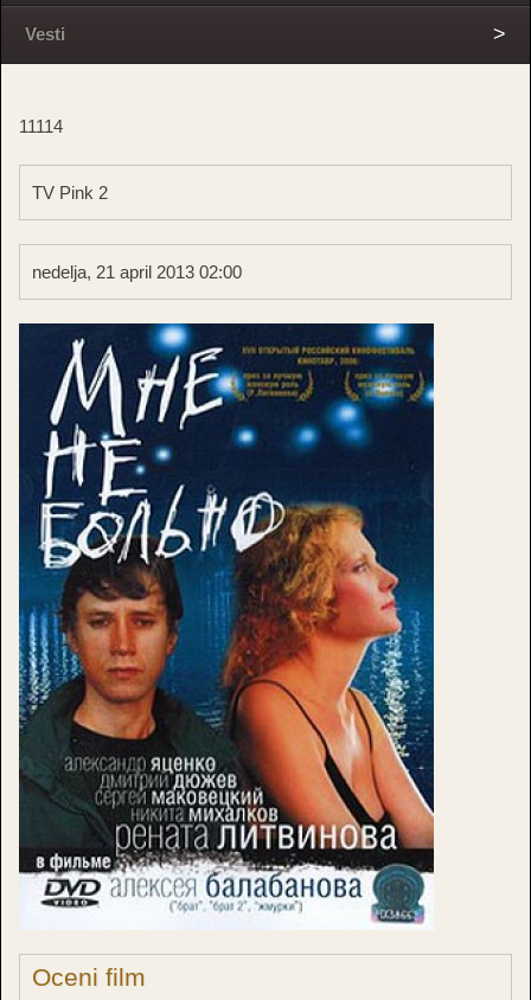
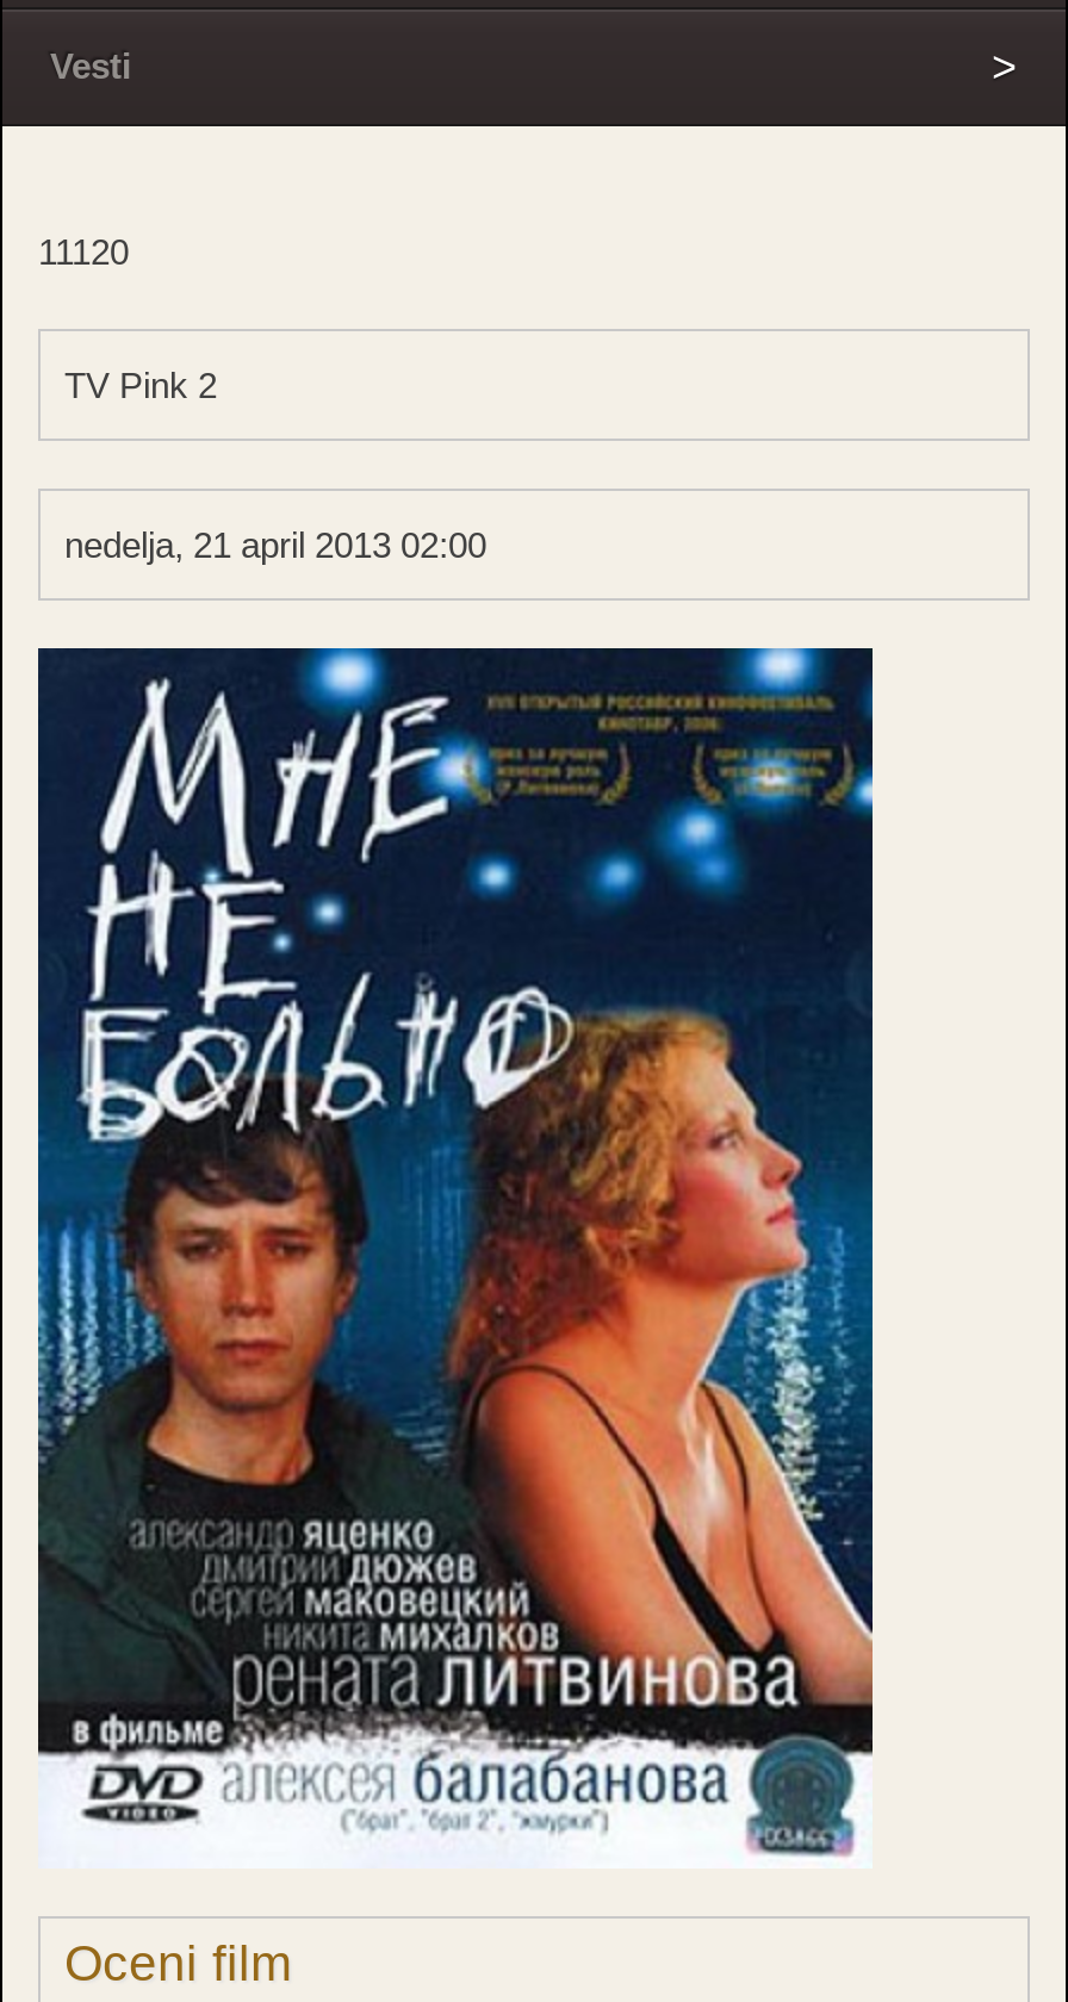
[19,116,63,136] 11114 -> [38,231,129,272] 11120

